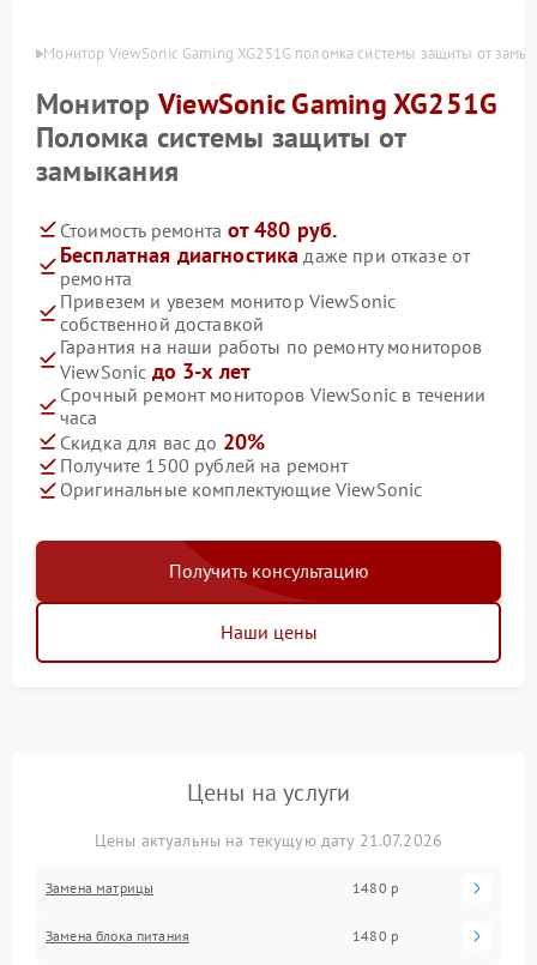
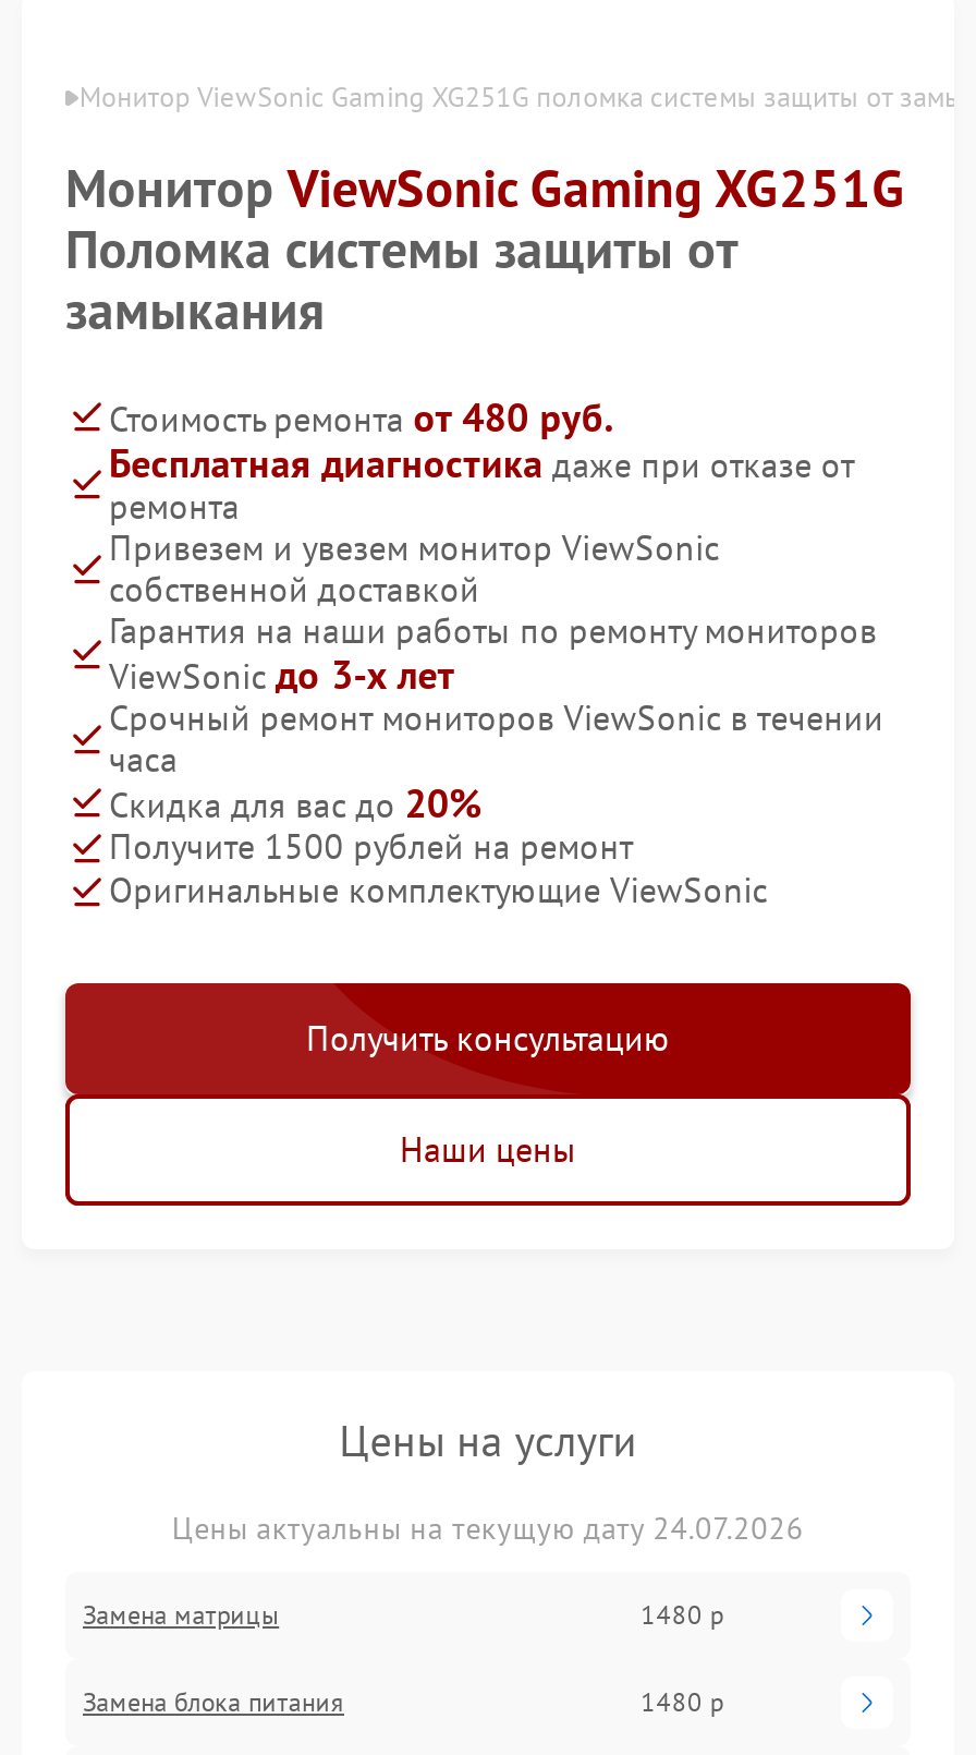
[95,829,442,851] Цены актуальны на текущую дату 21.07.2026 -> [172,1508,804,1547] Цены актуальны на текущую дату 24.07.2026

